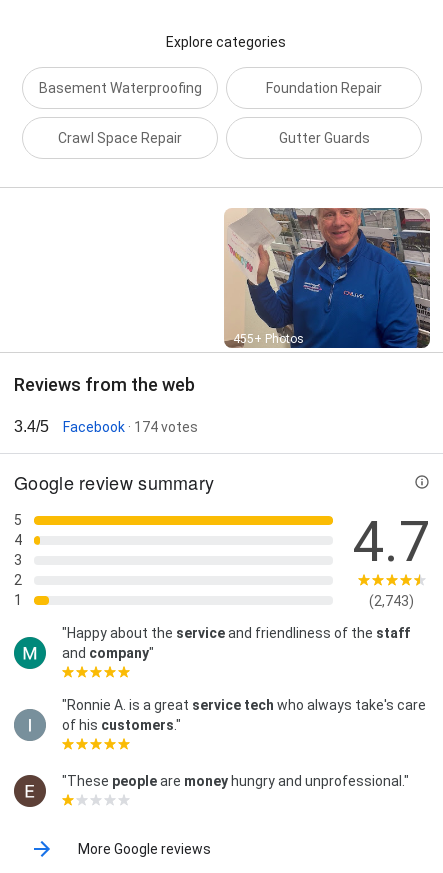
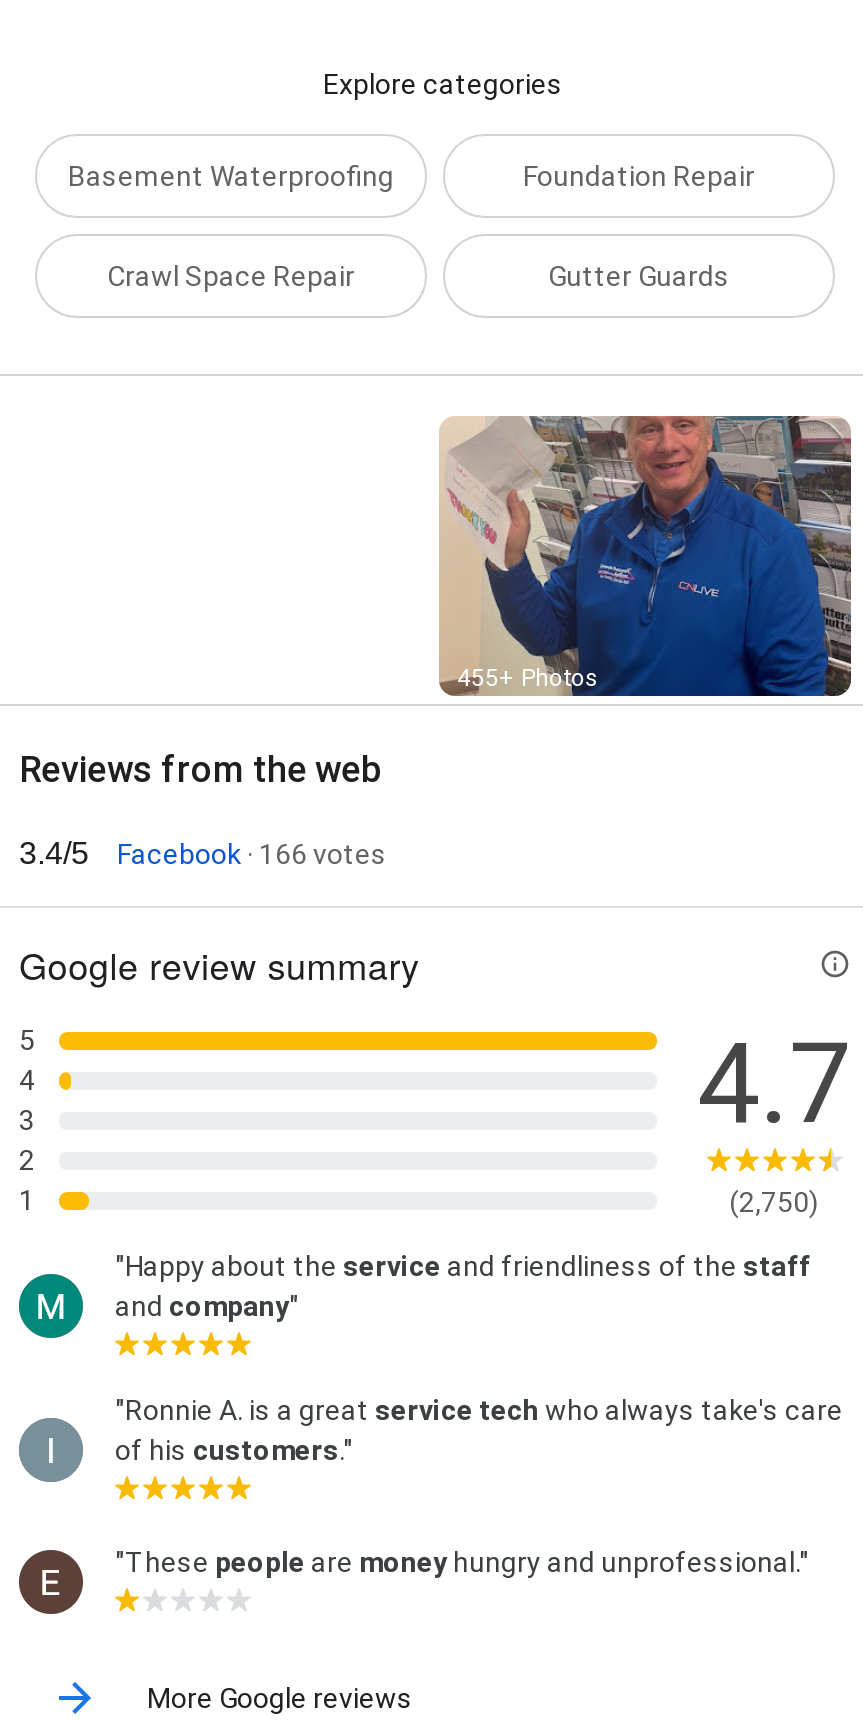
[63,419,198,435] Facebook · 174 votes -> [117,838,387,870] Facebook · 166 votes
[369,593,414,609] (2,743) -> [729,1185,819,1217] (2,750)

